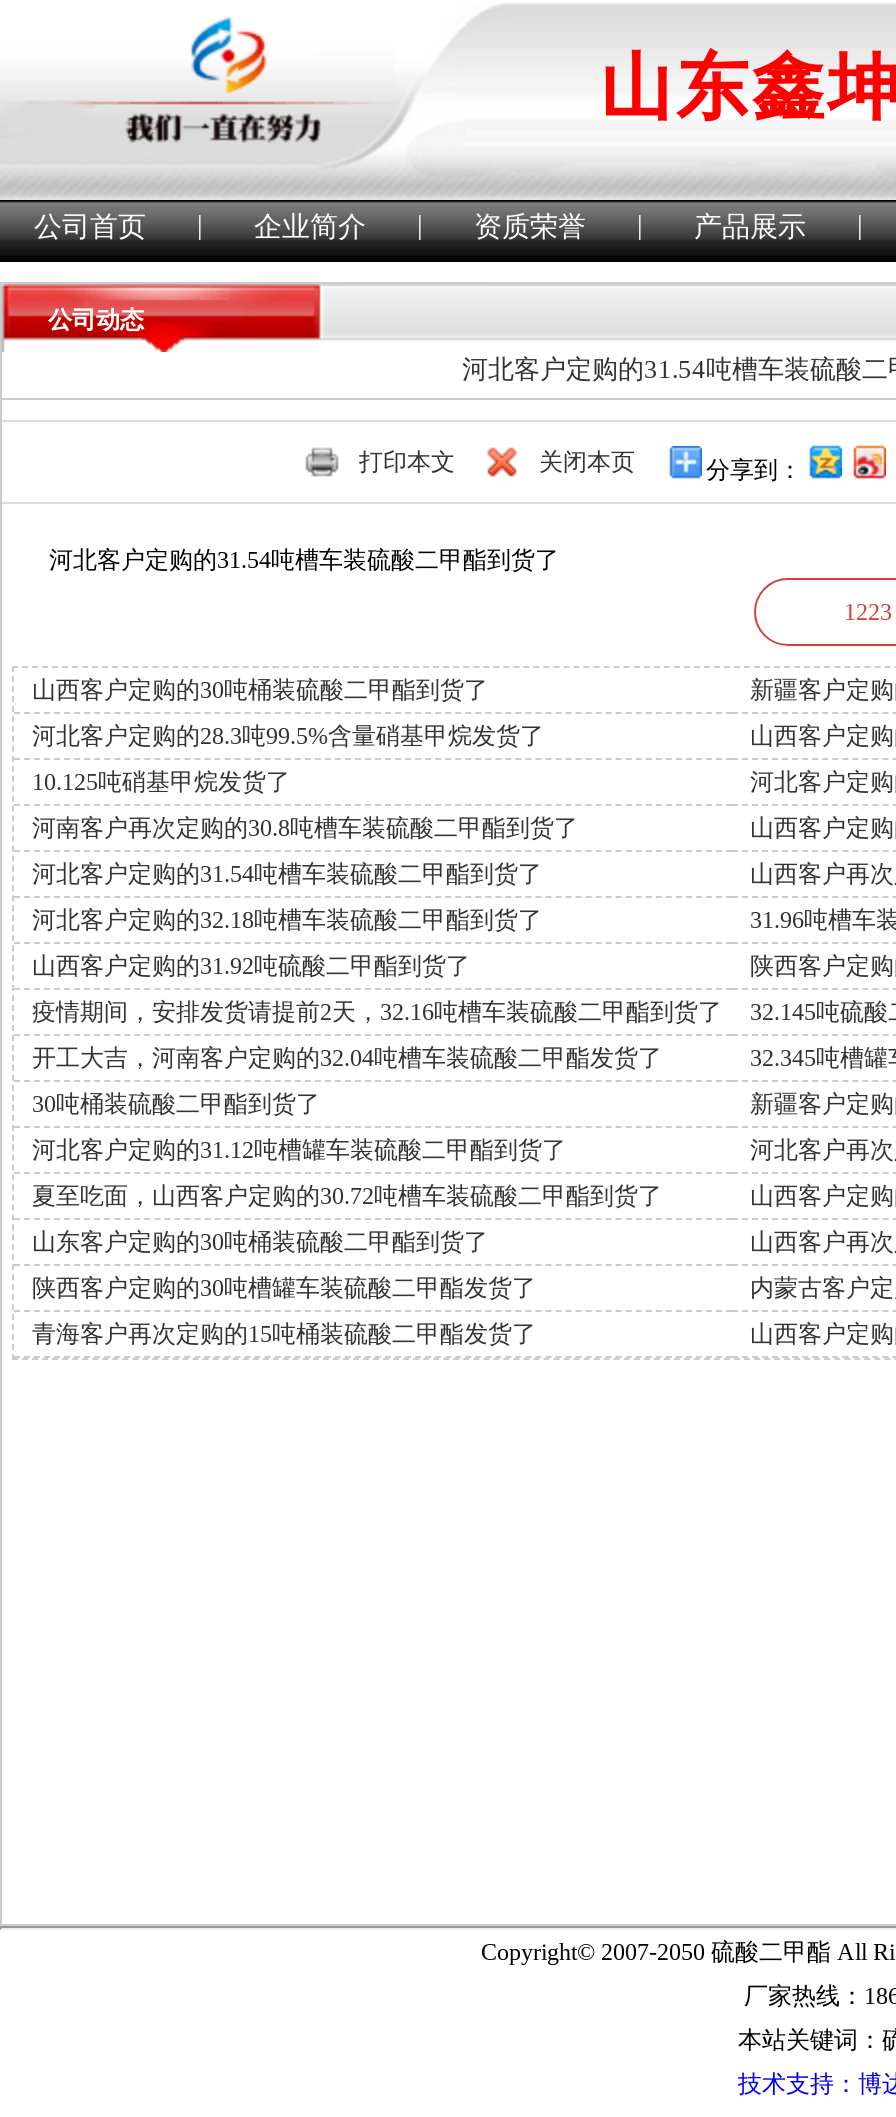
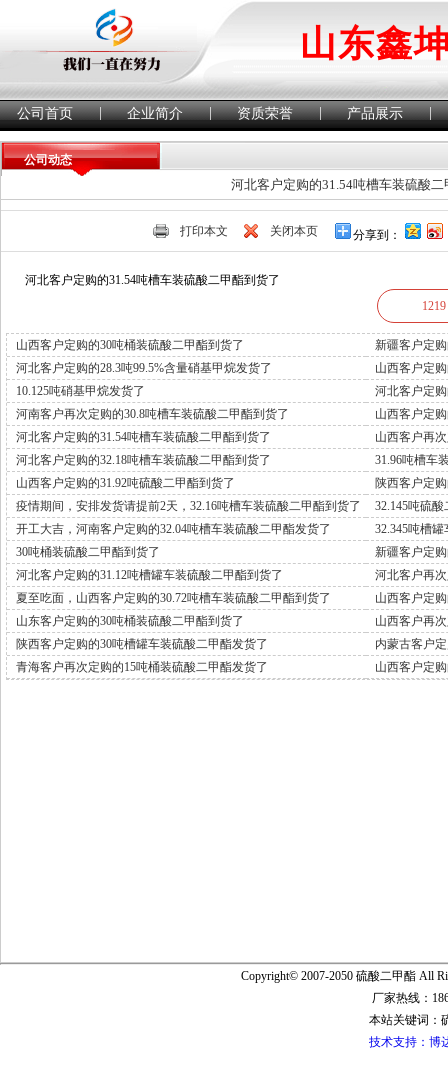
[844,598,892,626] 1223 -> [422,299,446,313] 1219

